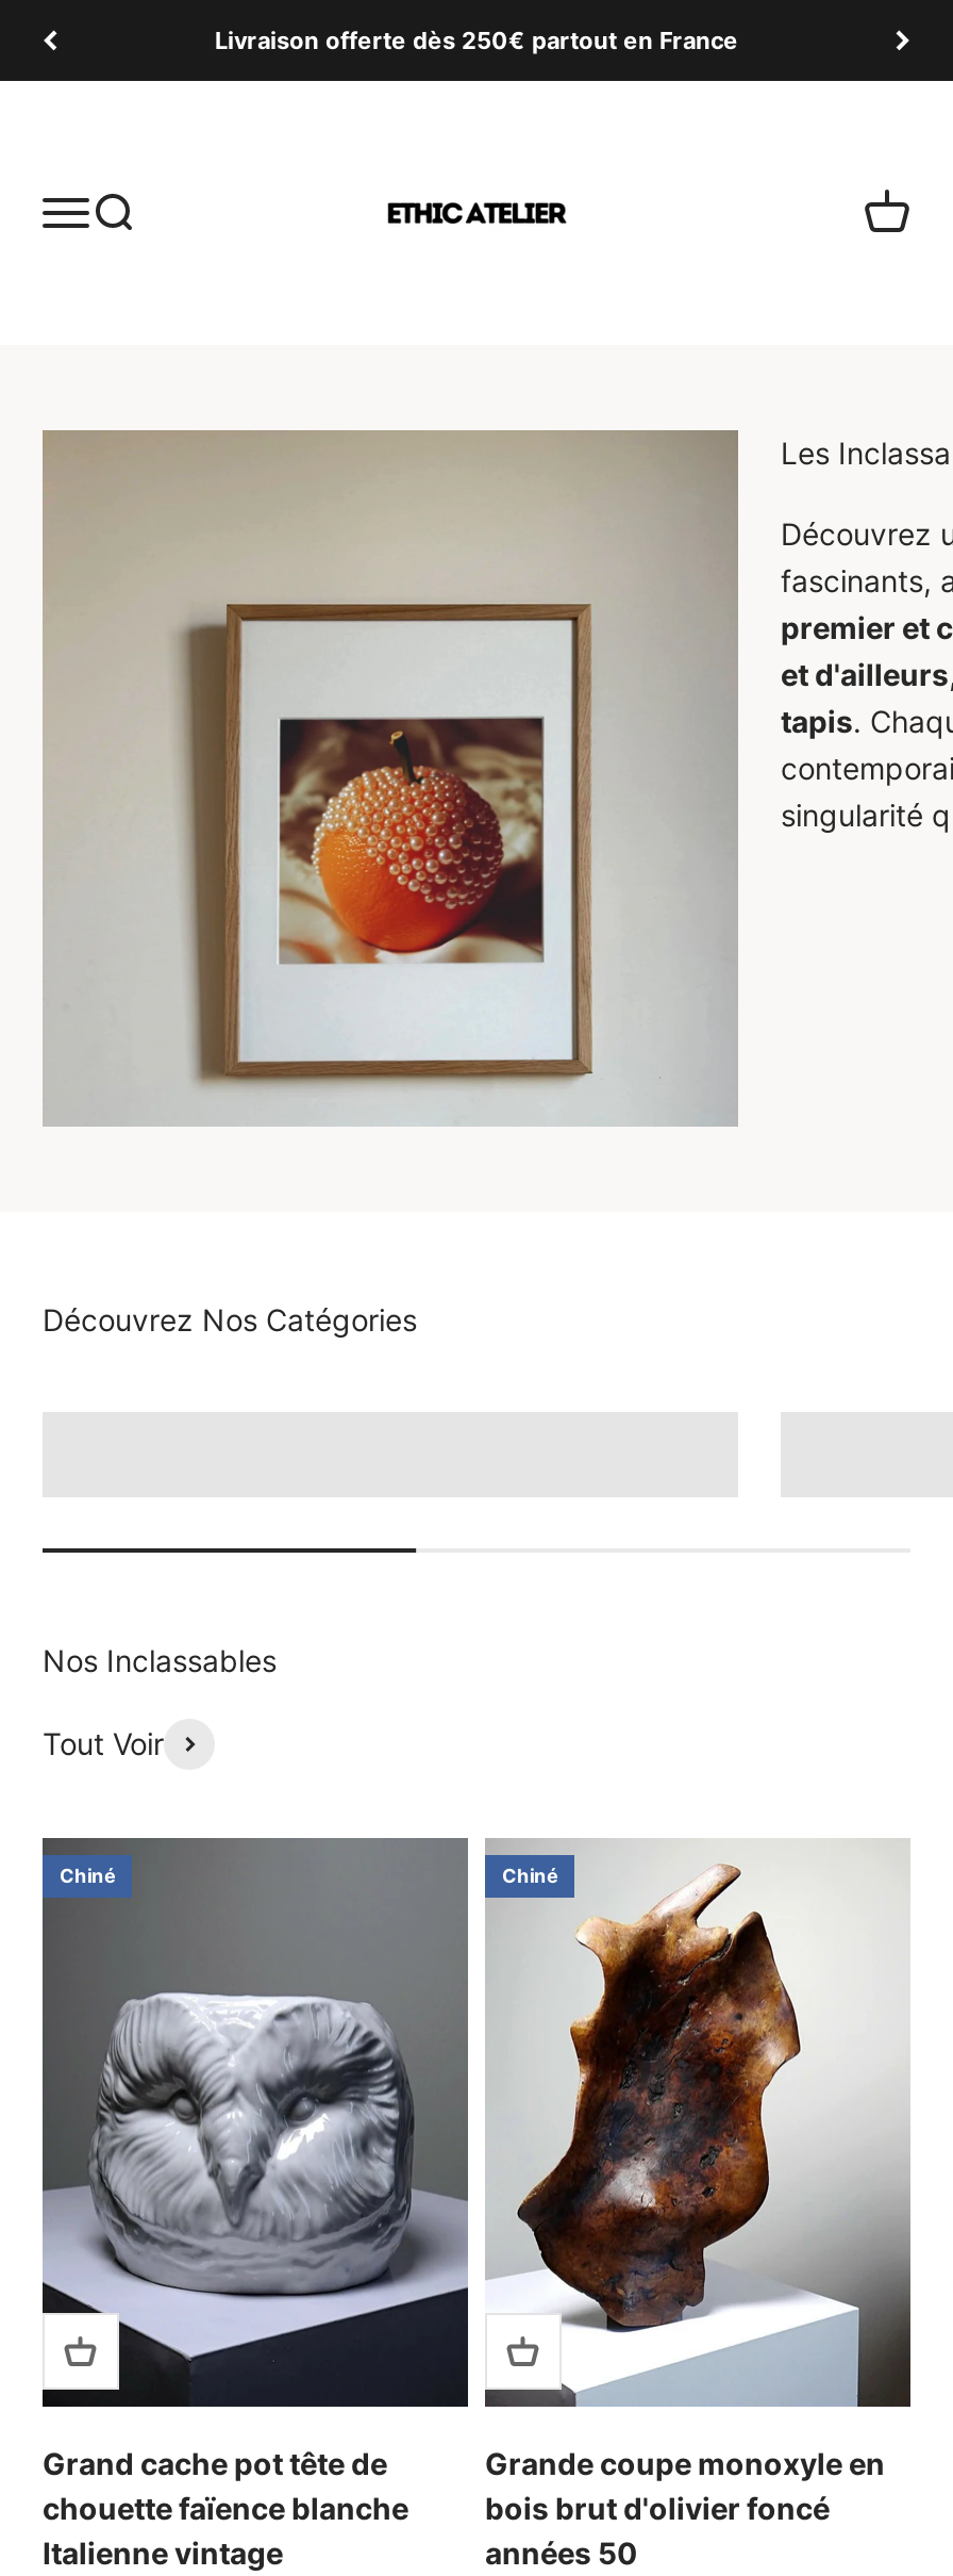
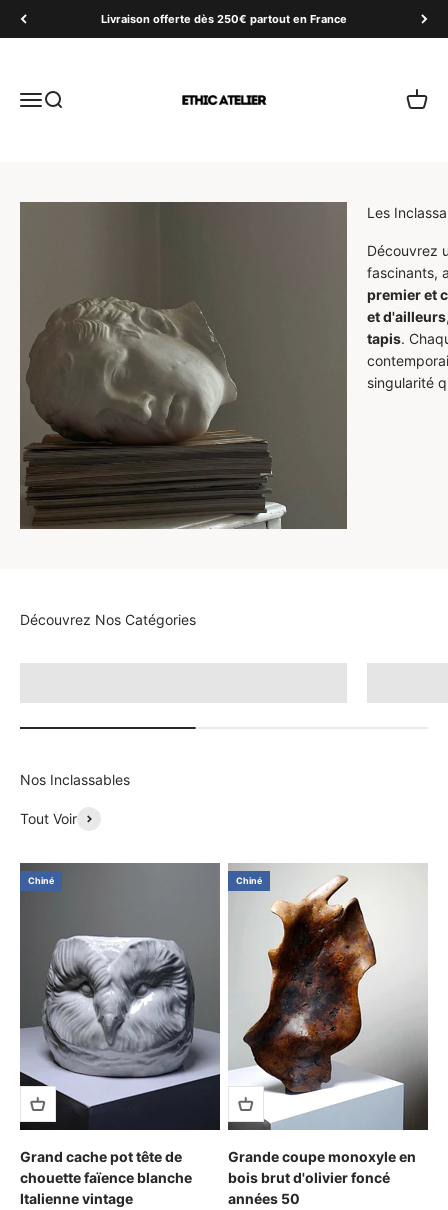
[43,430,738,1125] [image] -> [20,202,347,529] [image]

